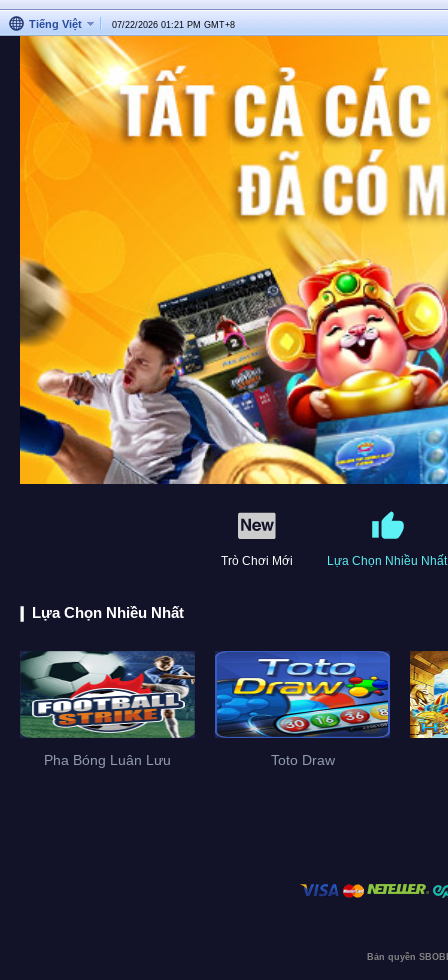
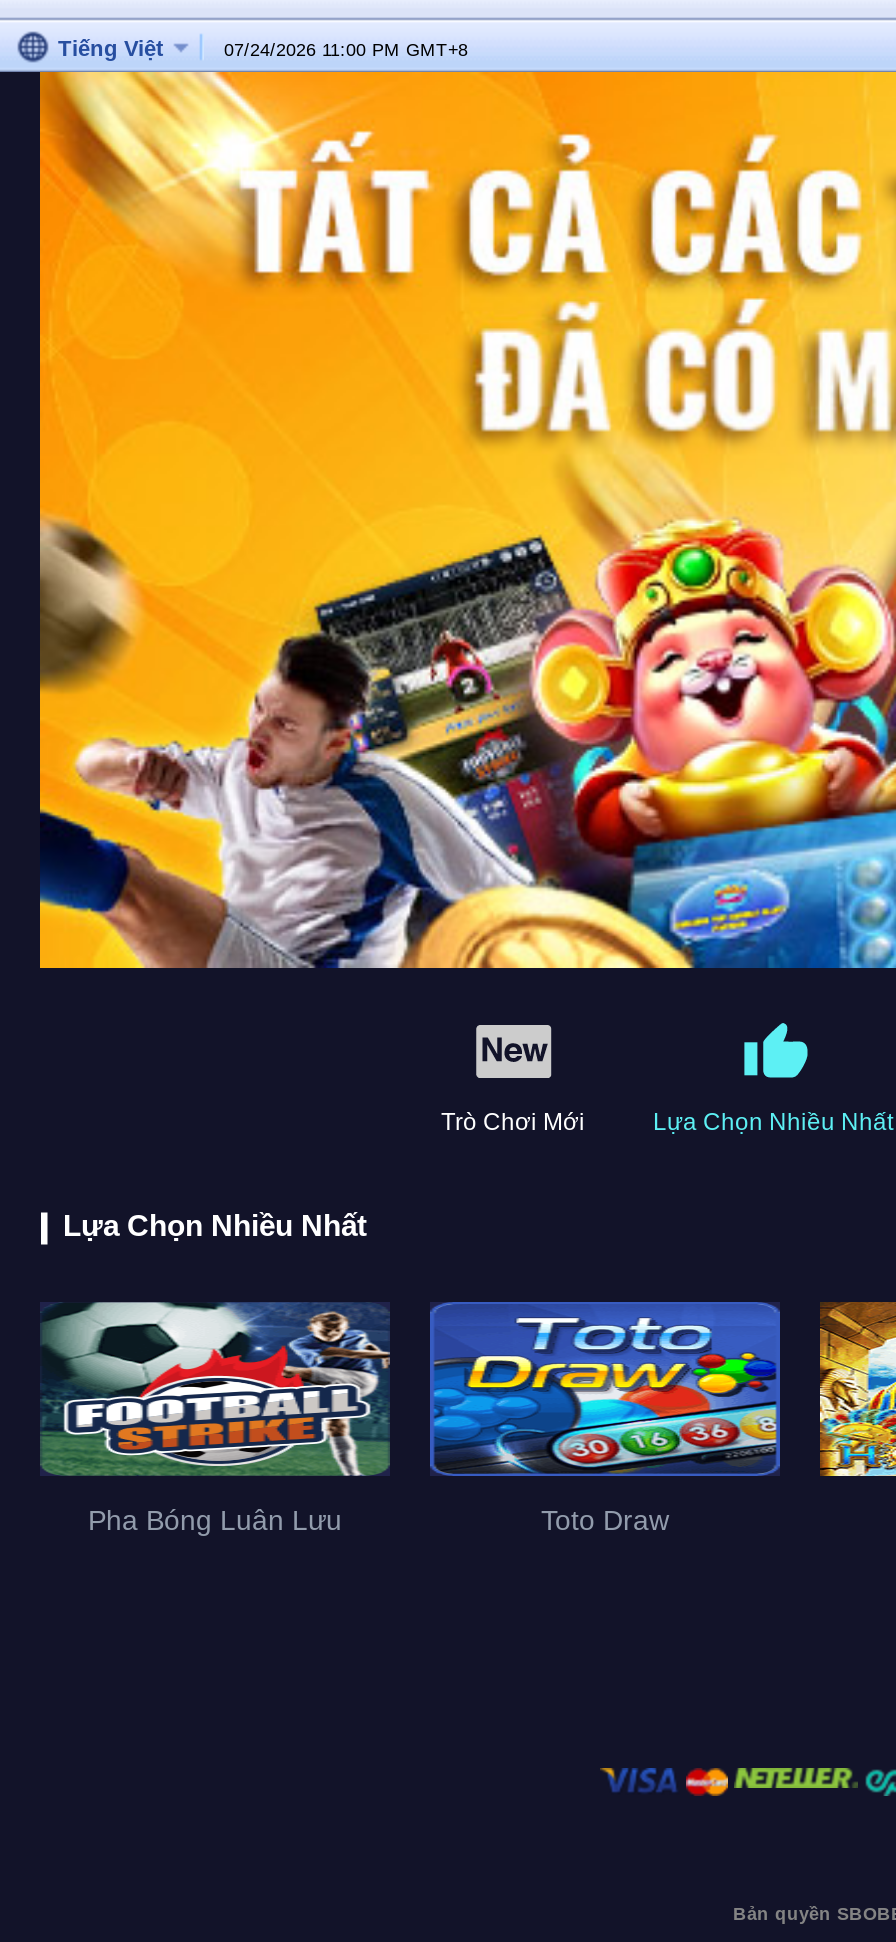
[112,20,235,30] 07/22/2026 01:21 PM GMT+8 -> [224,40,468,60] 07/24/2026 11:00 PM GMT+8

